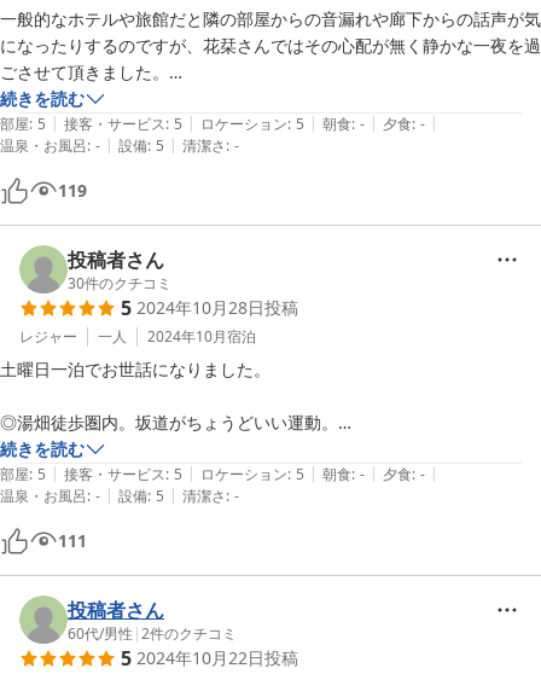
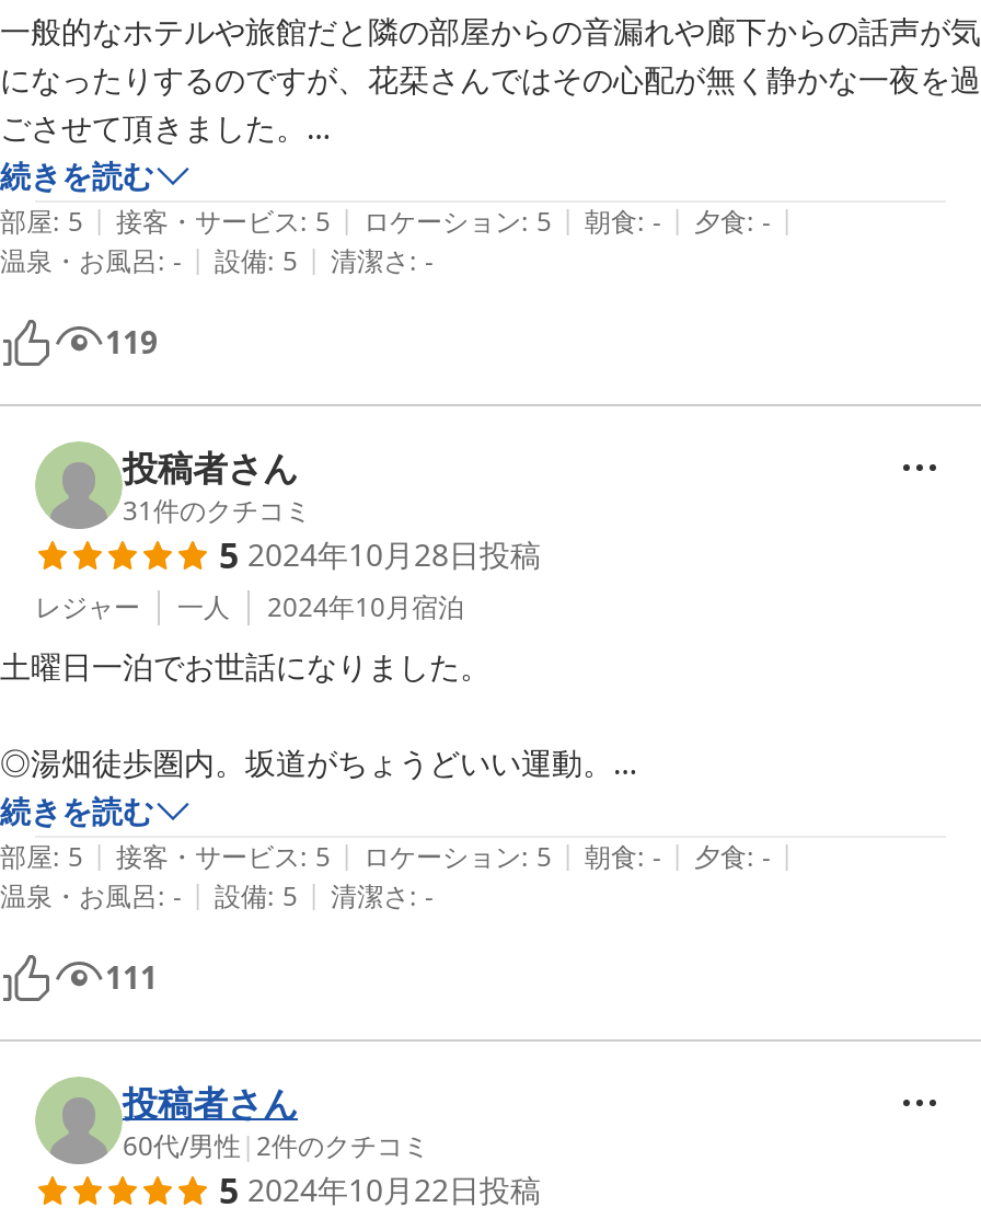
[68,273,171,294] 30件のクチコミ -> [123,492,311,529] 31件のクチコミ

